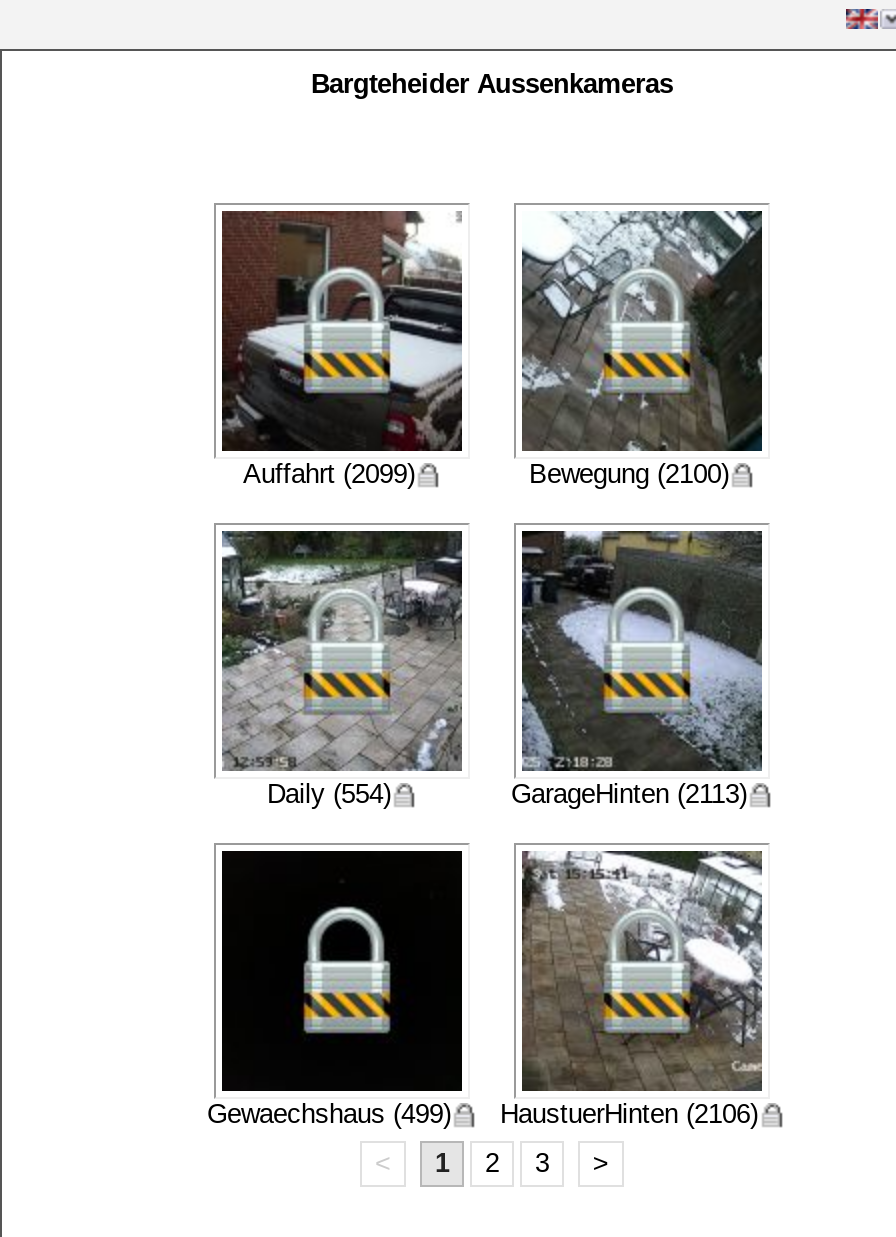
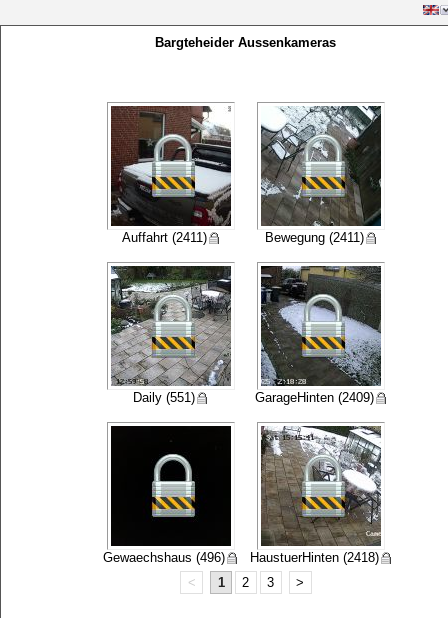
[243,459,415,489] Auffahrt (2099) -> [122,230,207,245] Auffahrt (2411)
[529,459,729,489] Bewegung (2100) -> [265,230,364,245] Bewegung (2411)
[267,779,391,809] Daily (554) -> [133,390,195,405] Daily (551)
[511,779,747,809] GarageHinten (2113) -> [255,390,374,405] GarageHinten (2409)
[207,1099,451,1129] Gewaechshaus (499) -> [103,550,225,565] Gewaechshaus (496)
[500,1099,758,1129] HaustuerHinten (2106) -> [250,550,379,565] HaustuerHinten (2418)

